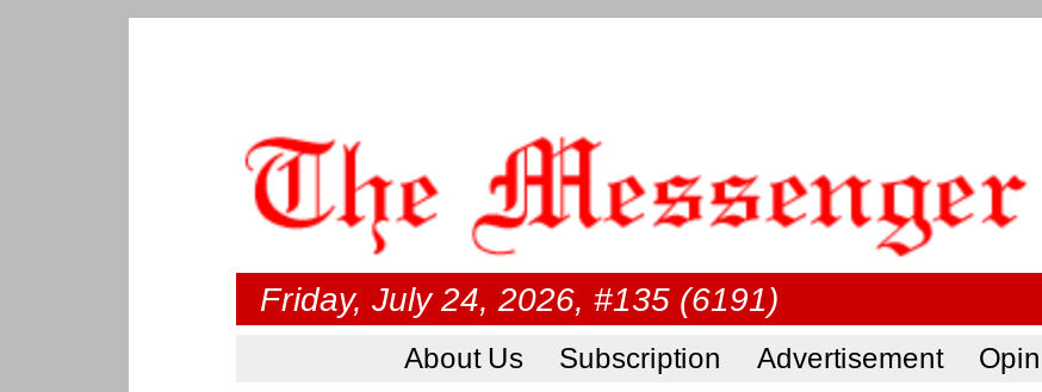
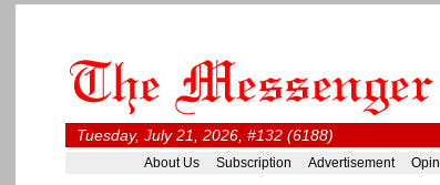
[260,280,780,318] Friday, July 24, 2026, #135 (6191) -> [76,126,334,144] Tuesday, July 21, 2026, #132 (6188)

